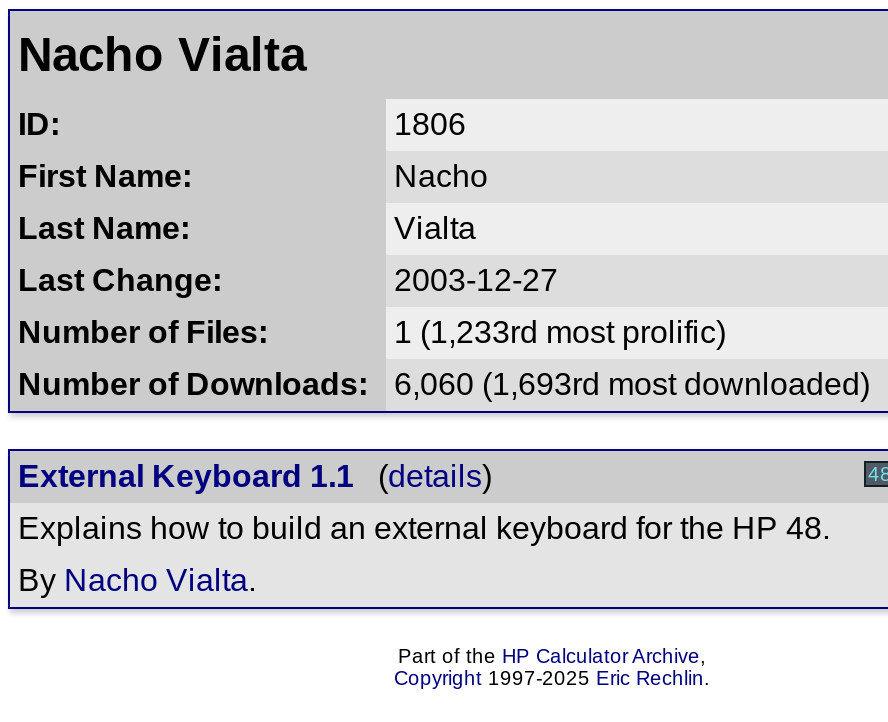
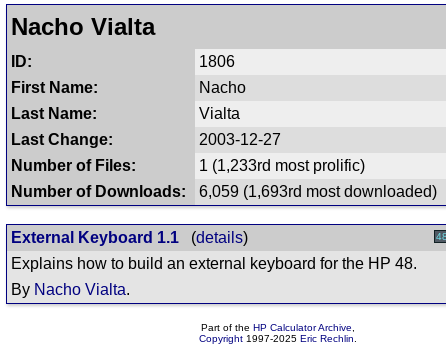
[394,367,870,401] 6,060 (1,693rd most downloaded) -> [199,183,437,200] 6,059 (1,693rd most downloaded)

